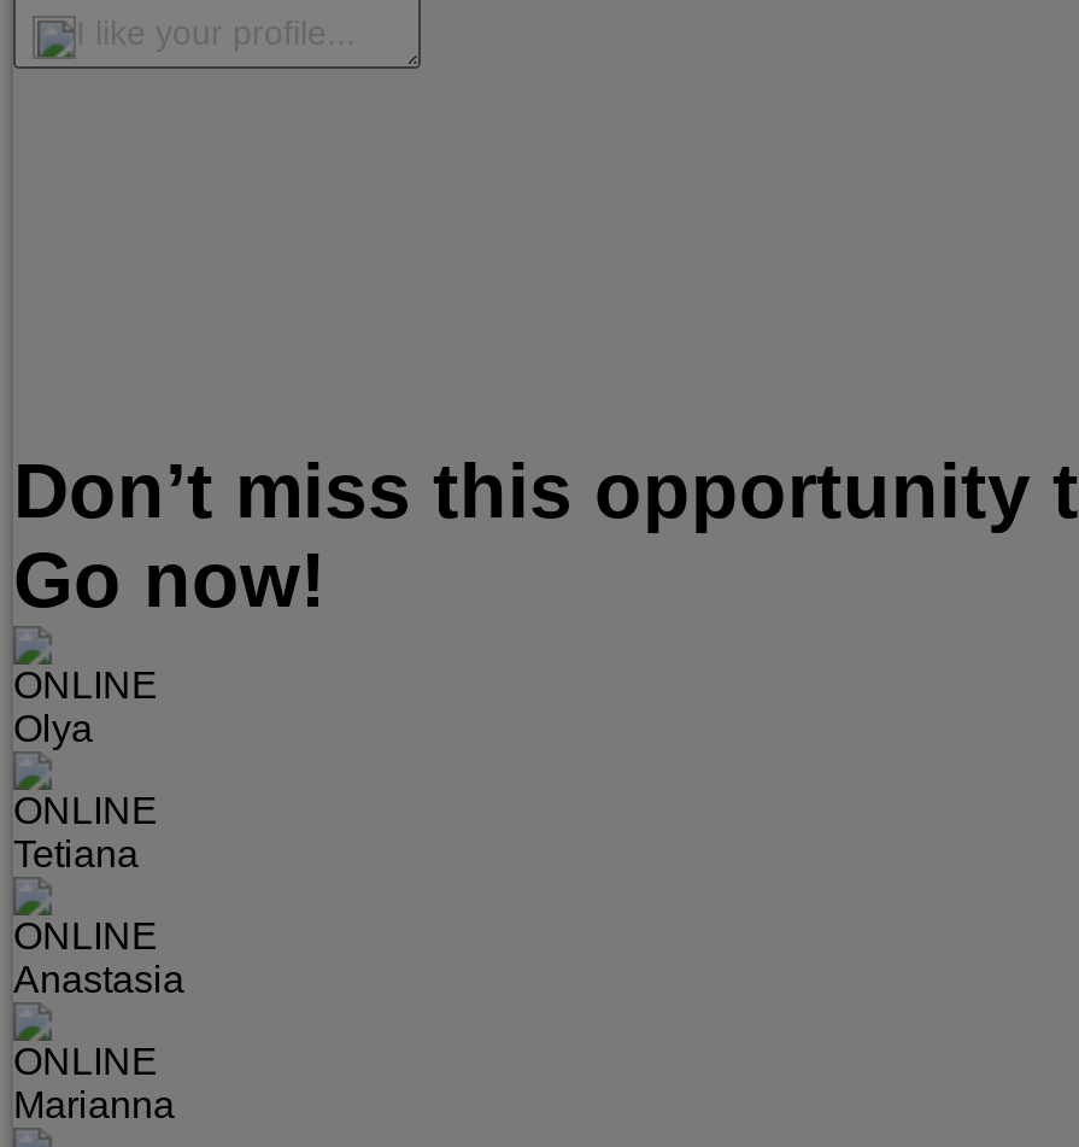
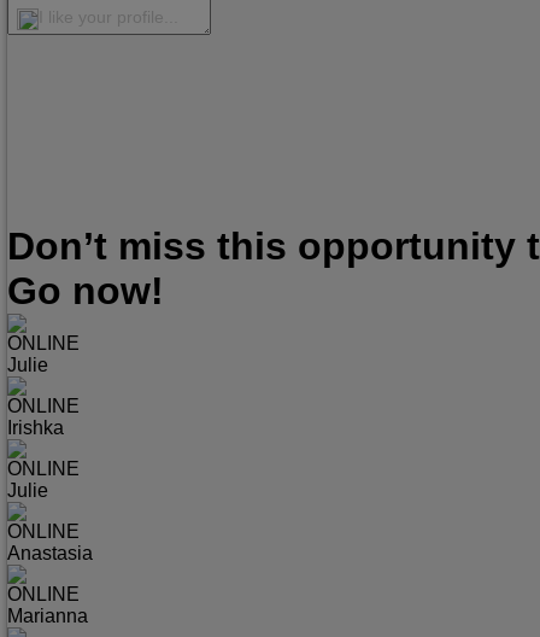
[13,709,93,750] Olya -> [7,355,48,376] Julie
[13,835,139,876] Tetiana -> [7,418,80,501] Irishka | ONLINE | Julie

